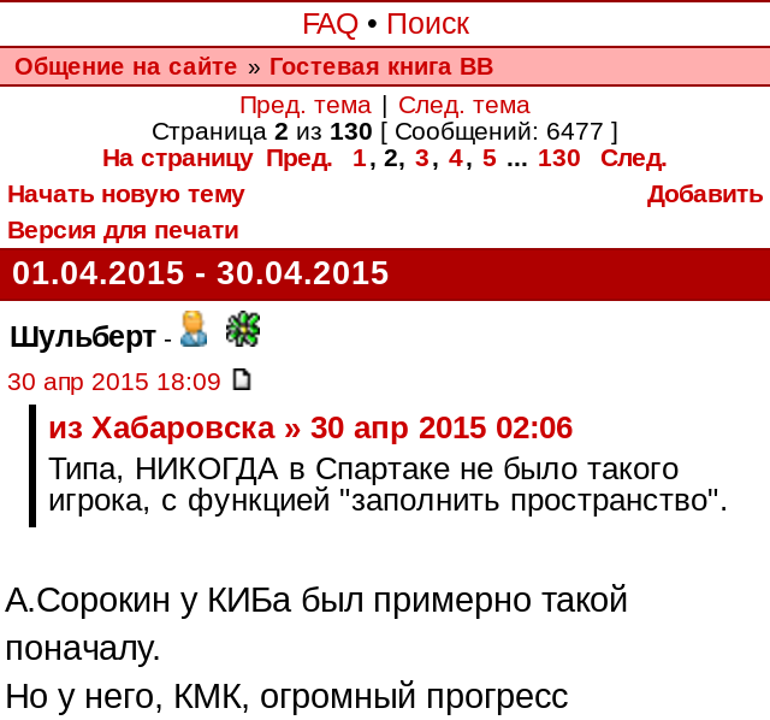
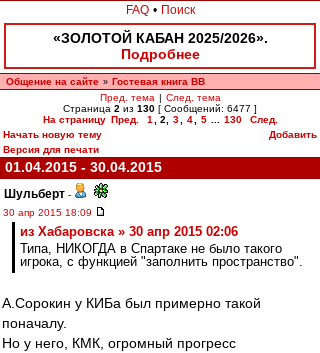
none -> [52,30,267,62] «ЗОЛОТОЙ КАБАН 2025/2026». | Подробнее

